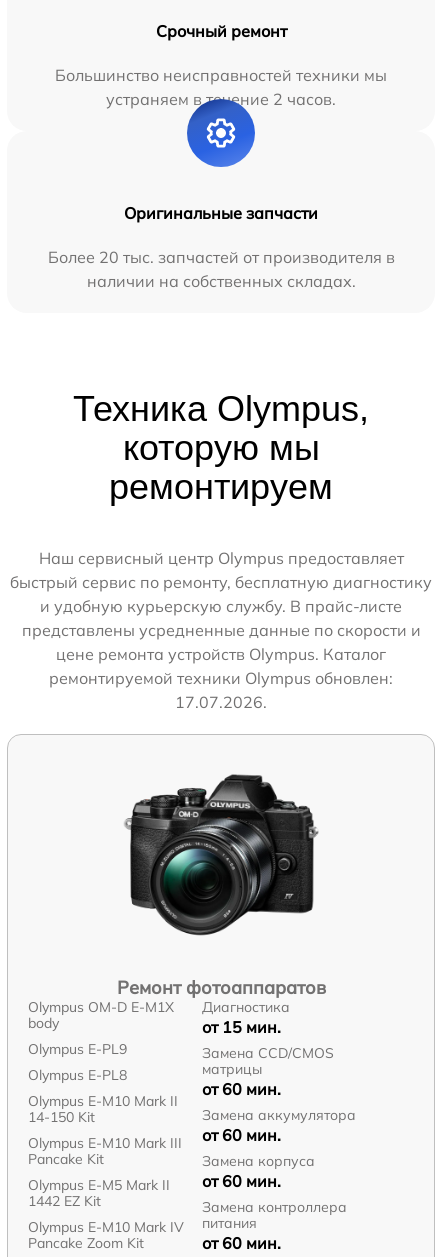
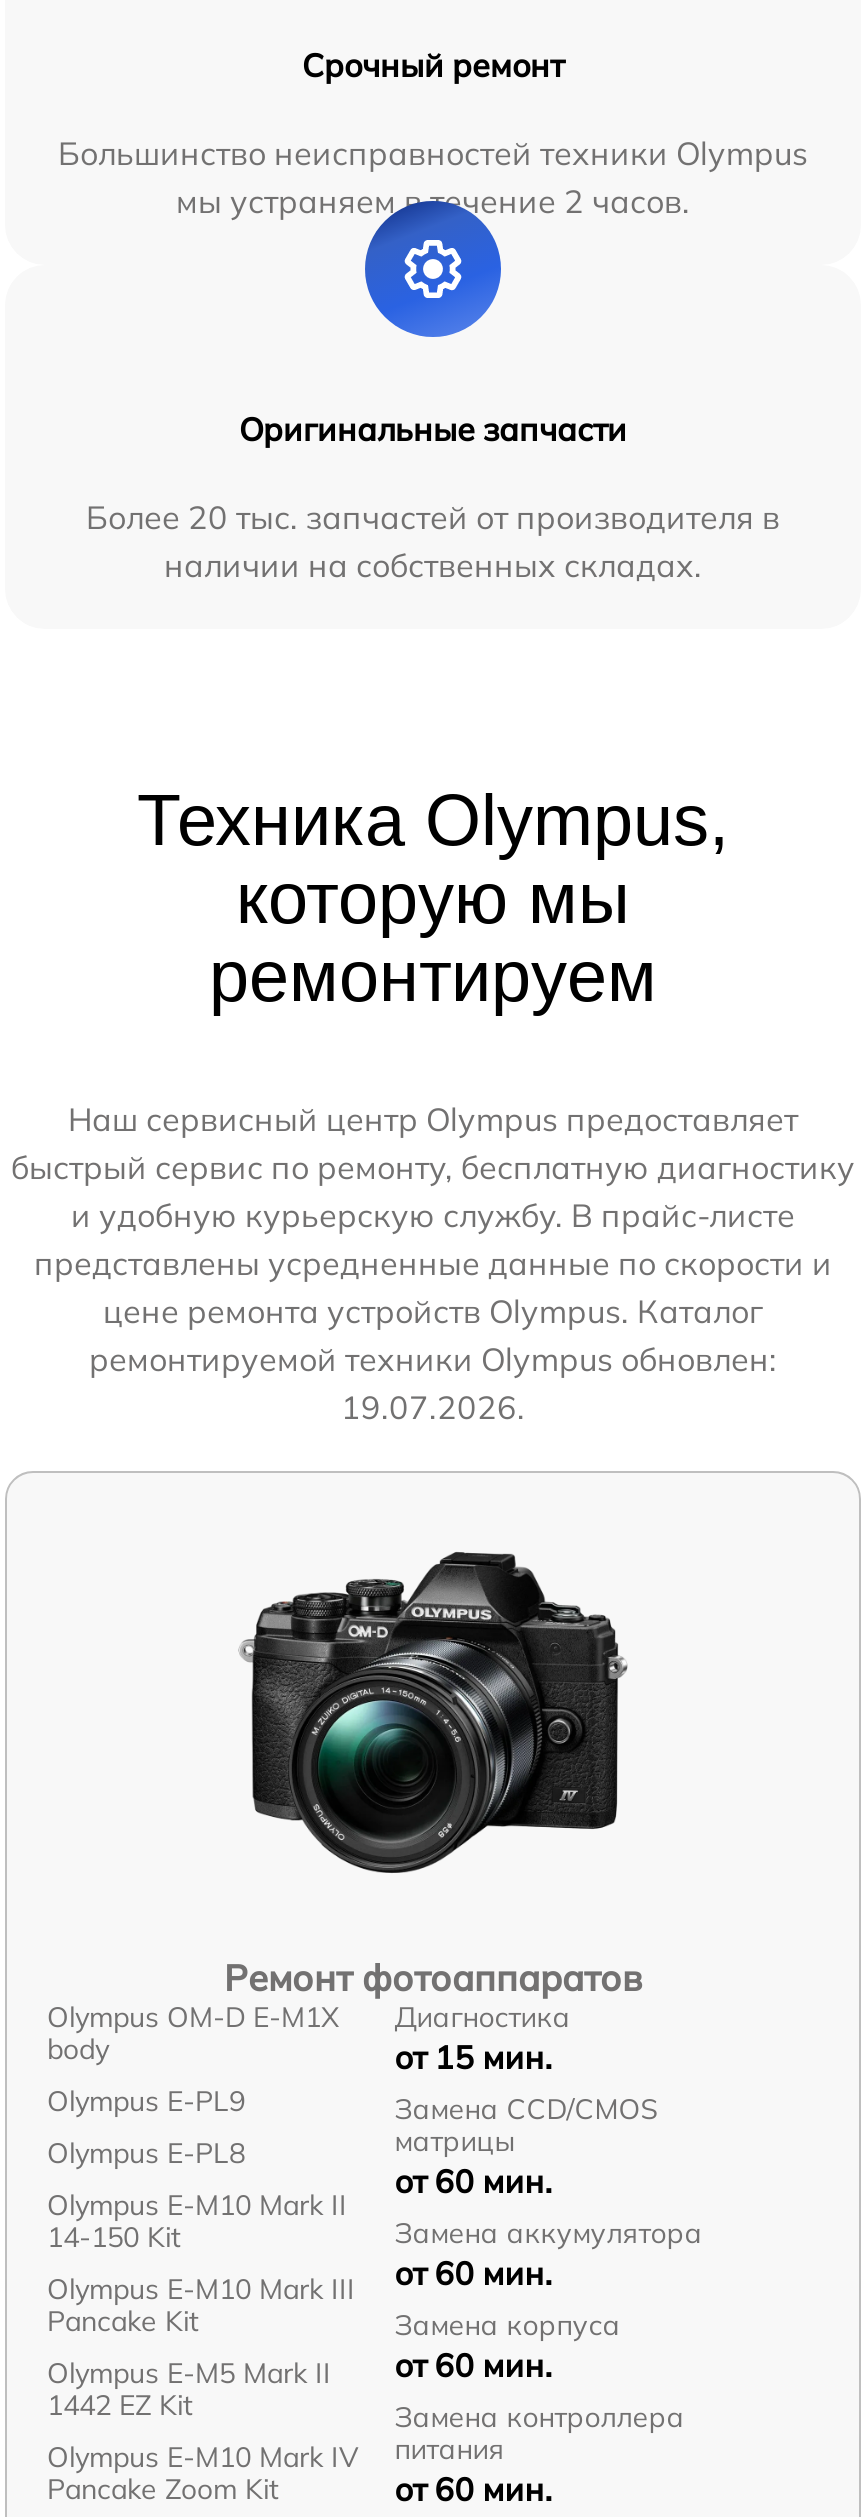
[55,65,387,109] Большинство неисправностей техники мы | устраняем в течение 2 часов. -> [58,134,808,222] Большинство неисправностей техники Olympus | мы устраняем в течение 2 часов.
[175,692,267,712] 17.07.2026. -> [341,1388,525,1428] 19.07.2026.

